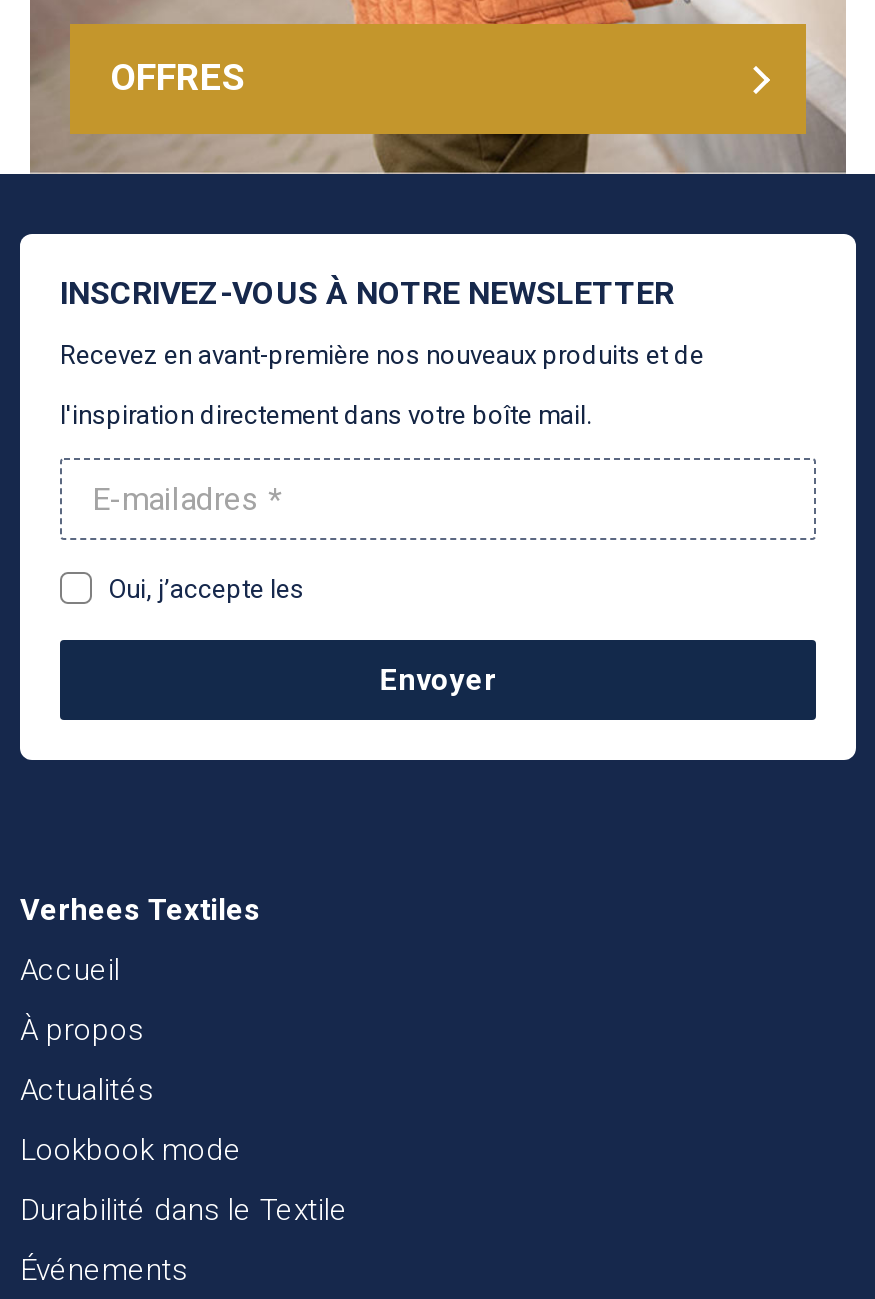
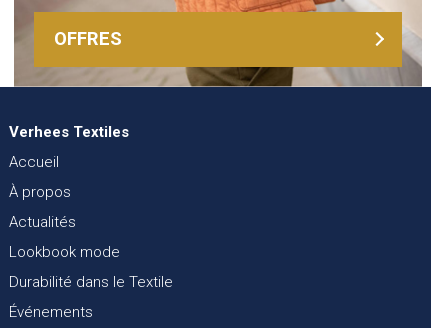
[18,232,858,762] [image] | INSCRIVEZ-VOUS À NOTRE NEWSLETTER | Recevez en avant-première nos nouveaux produits et de | l'inspiration directement dans votre boîte mail. -> none
[108,574,496,698] Oui, j’accepte les | Envoyer -> none

